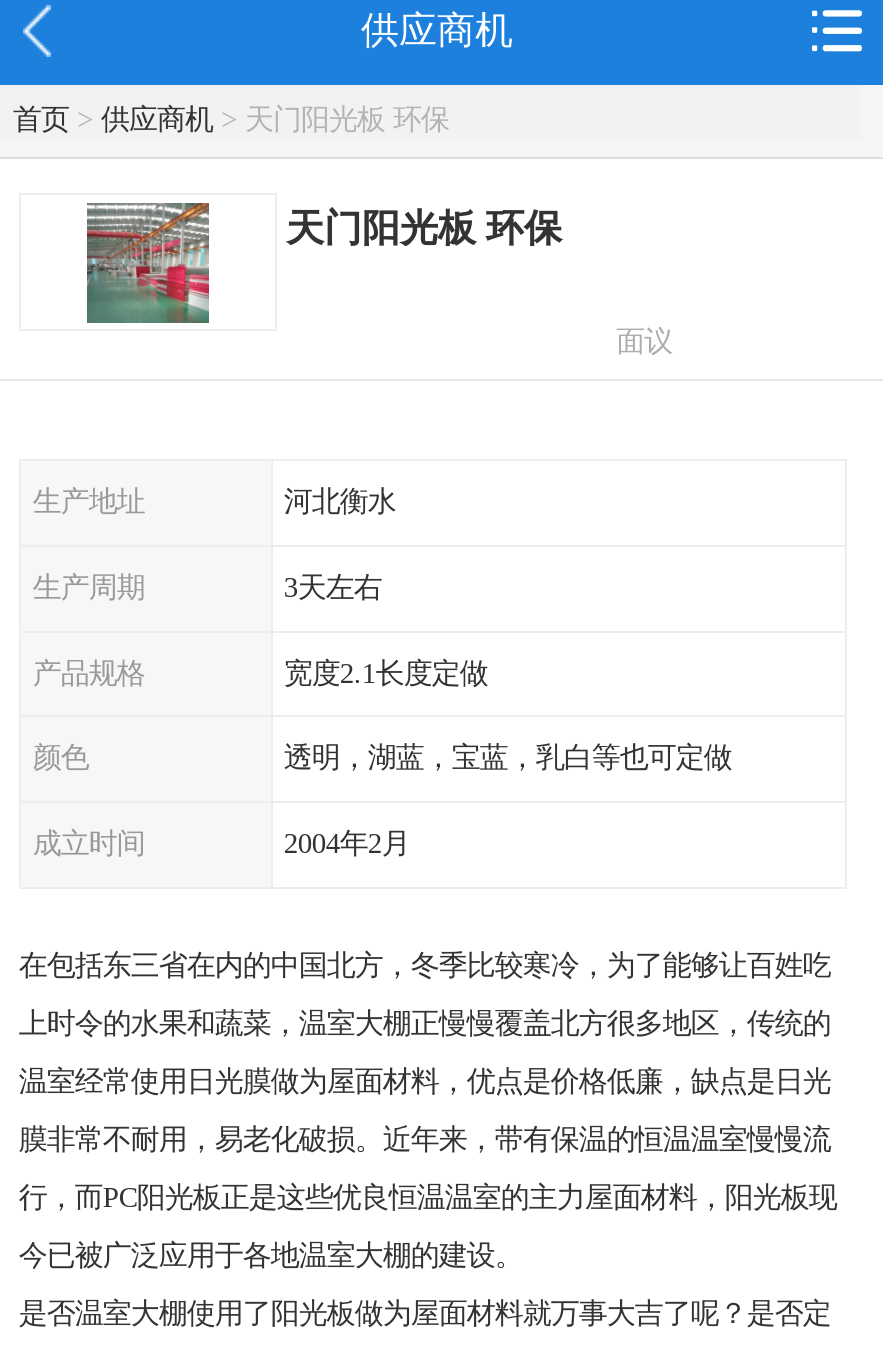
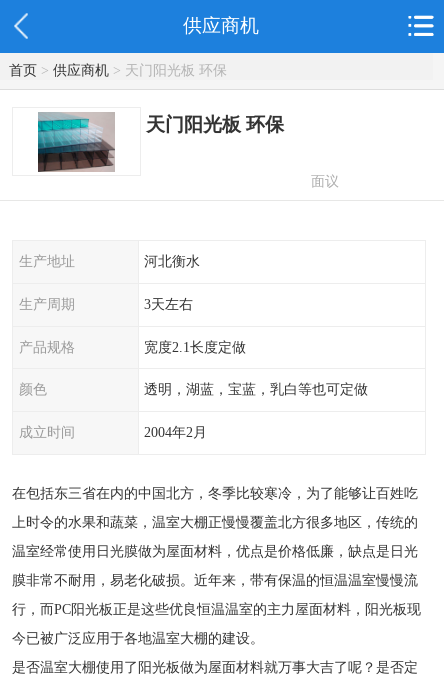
[71,203,225,325] [image] -> [37,112,116,173] [image]

